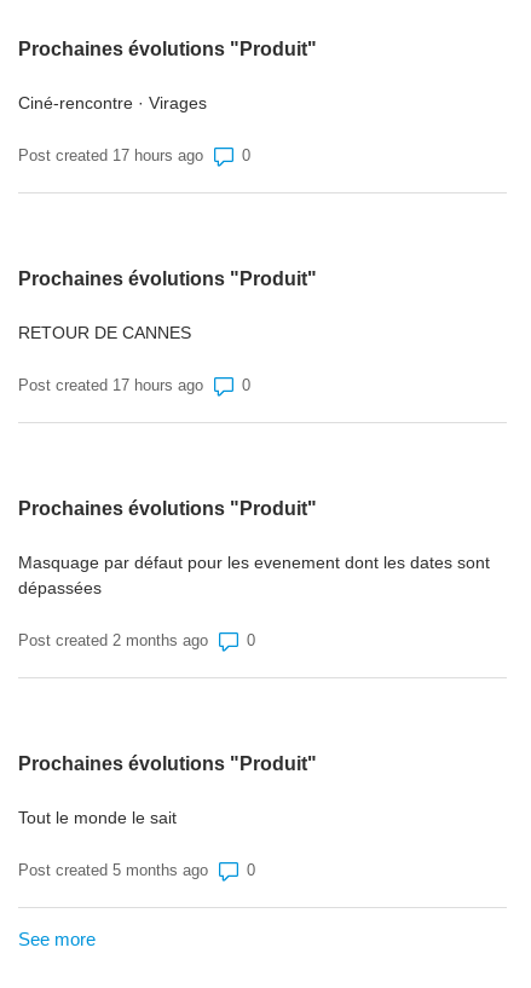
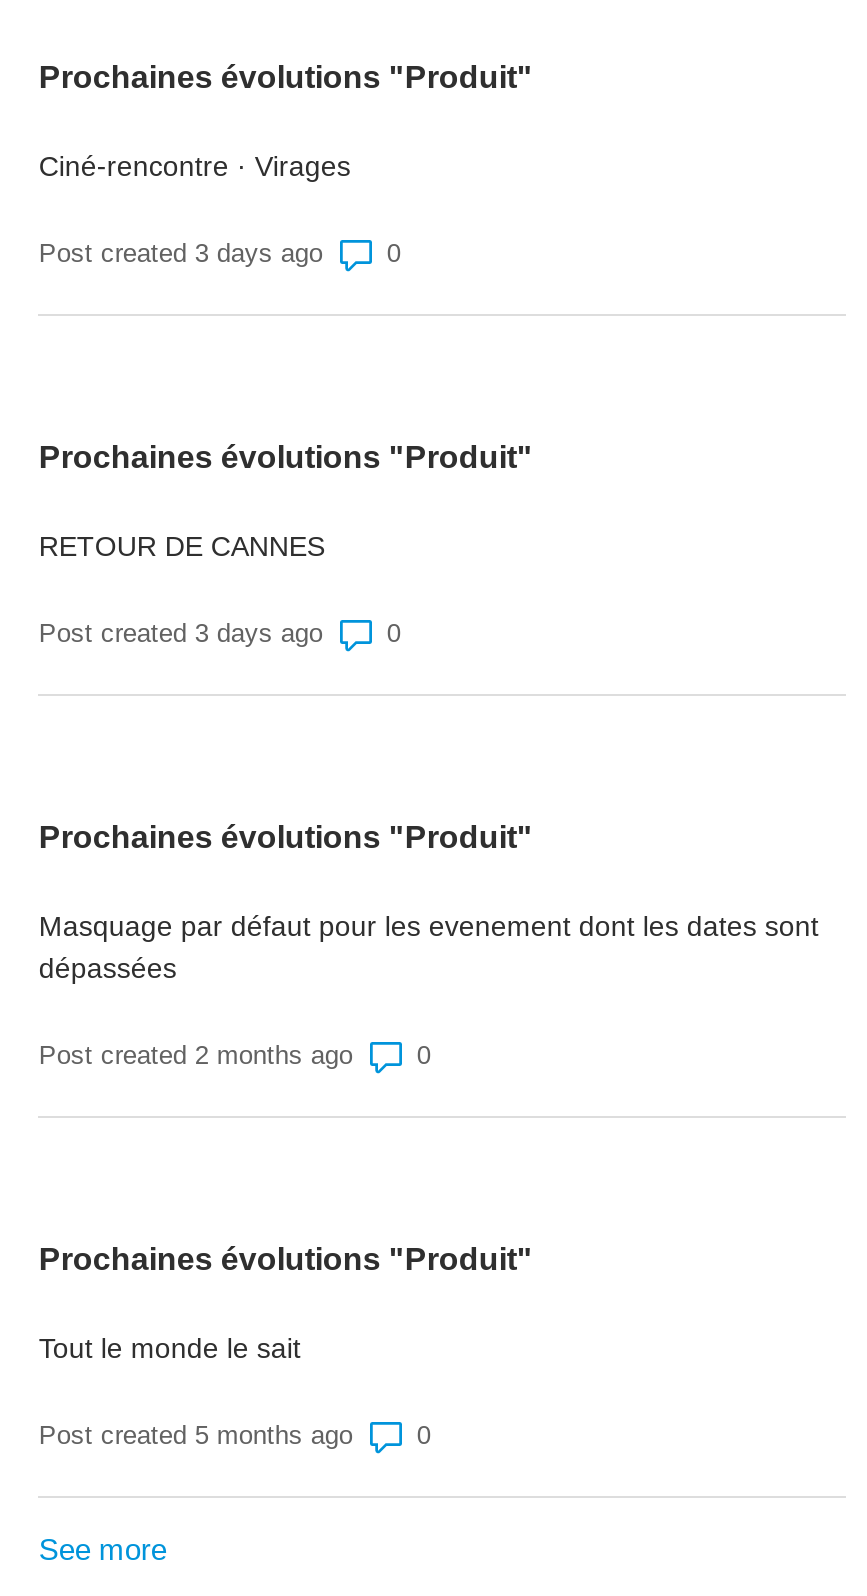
[19,146,204,164] Post created 17 hours ago -> [39,238,323,268] Post created 3 days ago
[19,376,204,394] Post created 17 hours ago -> [39,618,323,648] Post created 3 days ago

